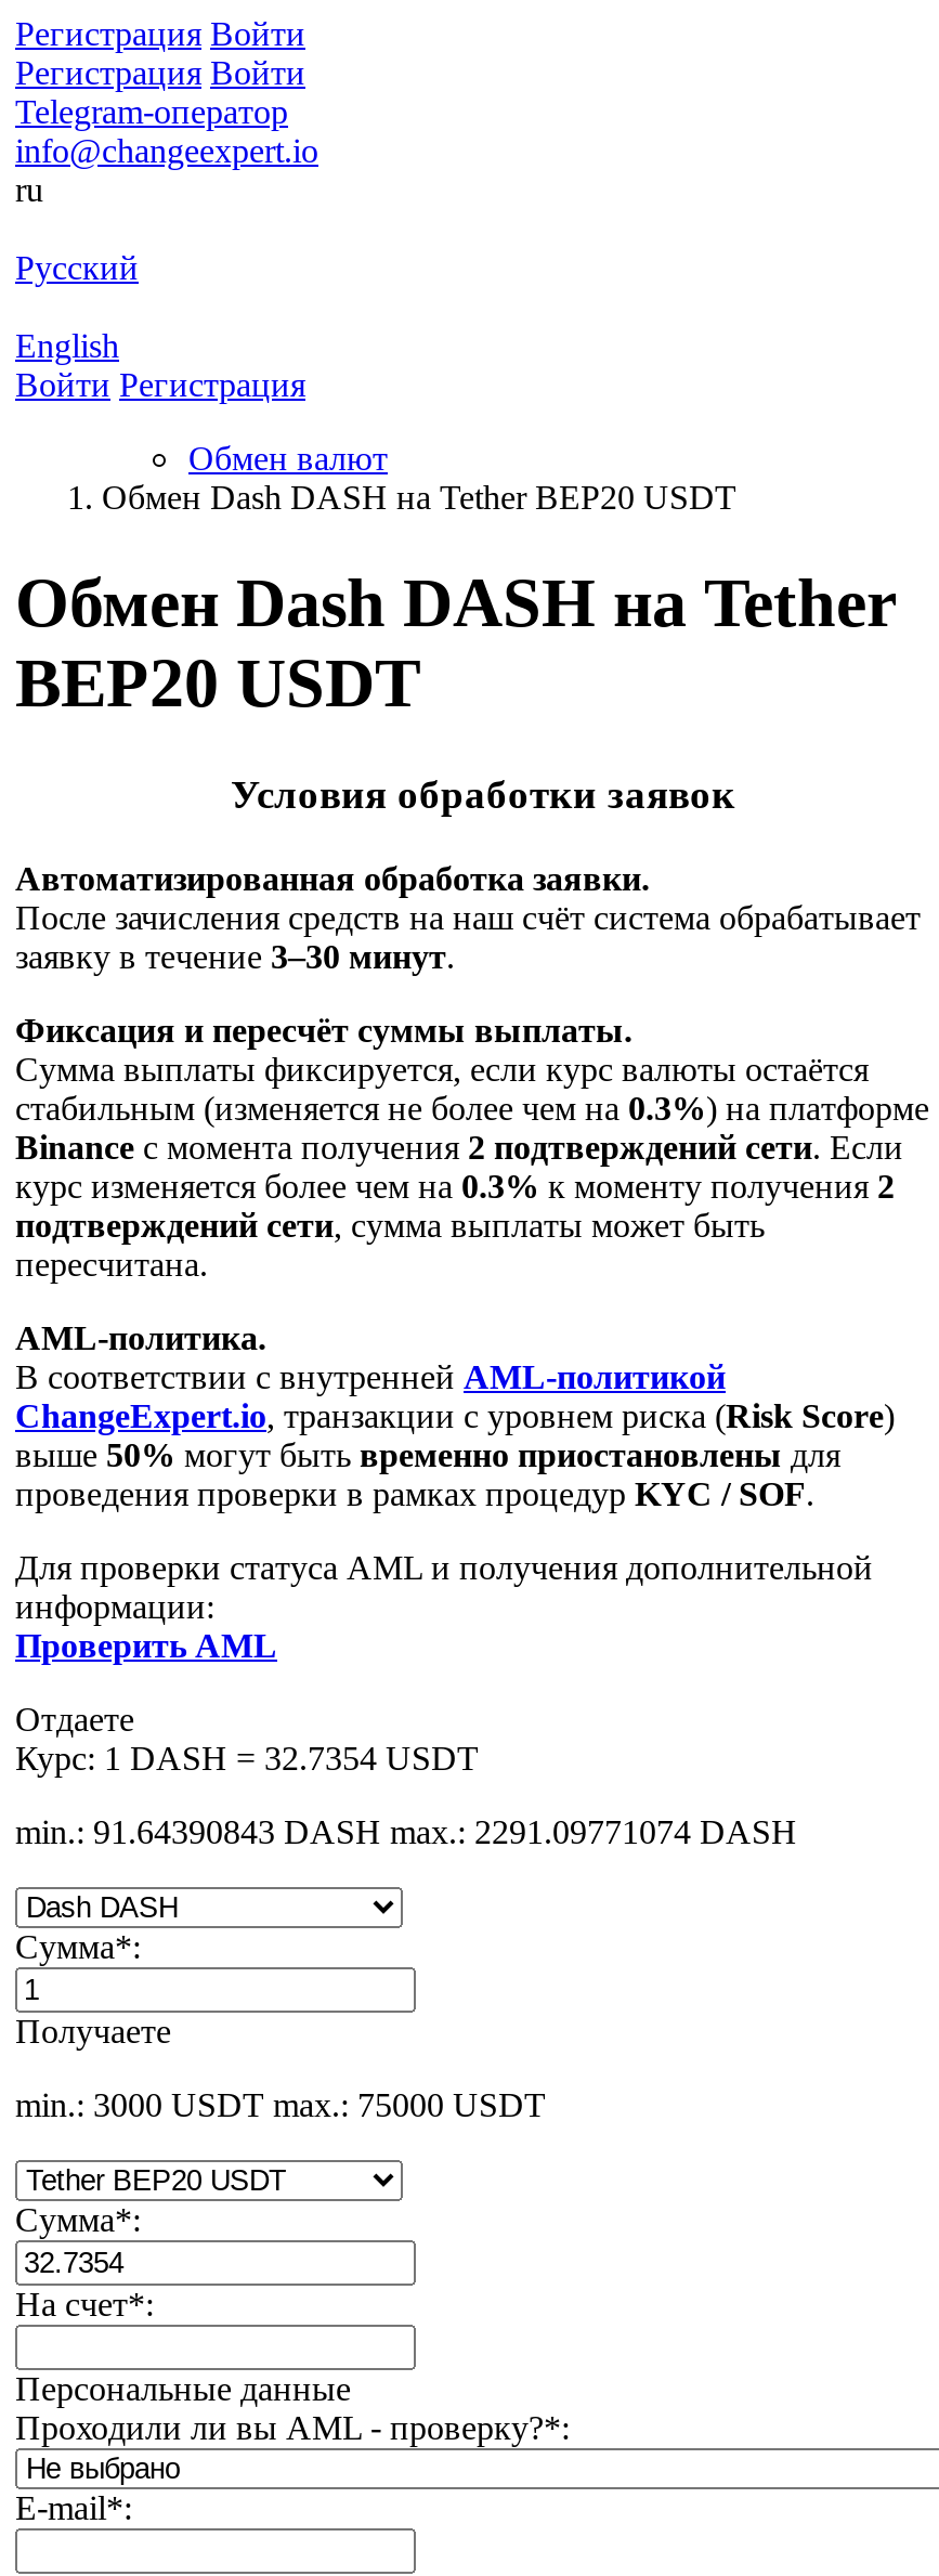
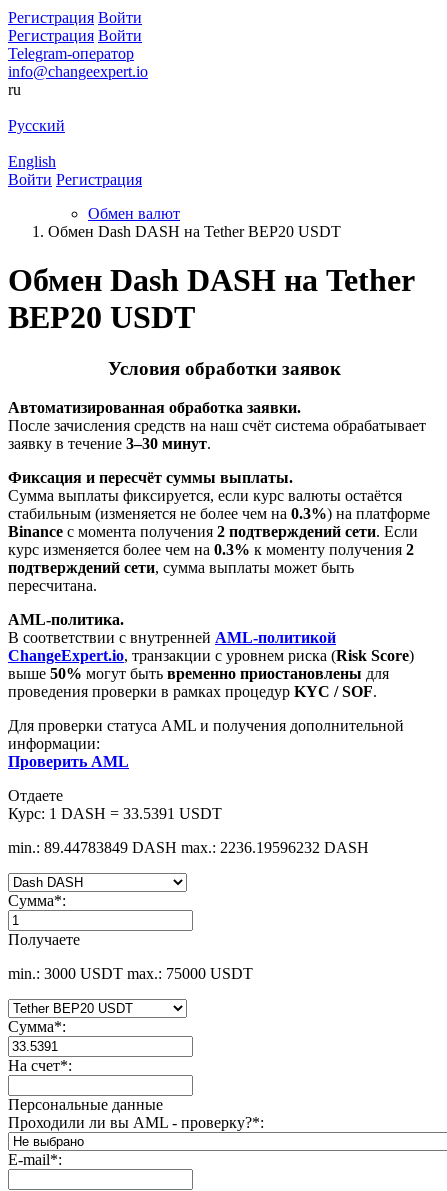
[15,1739,479,1776] Курс: 1 DASH = 32.7354 USDT -> [8,805,222,822] Курс: 1 DASH = 33.5391 USDT
[15,1813,797,1849] min.: 91.64390843 DASH max.: 2291.09771074 DASH -> [8,839,369,856] min.: 89.44783849 DASH max.: 2236.19596232 DASH

